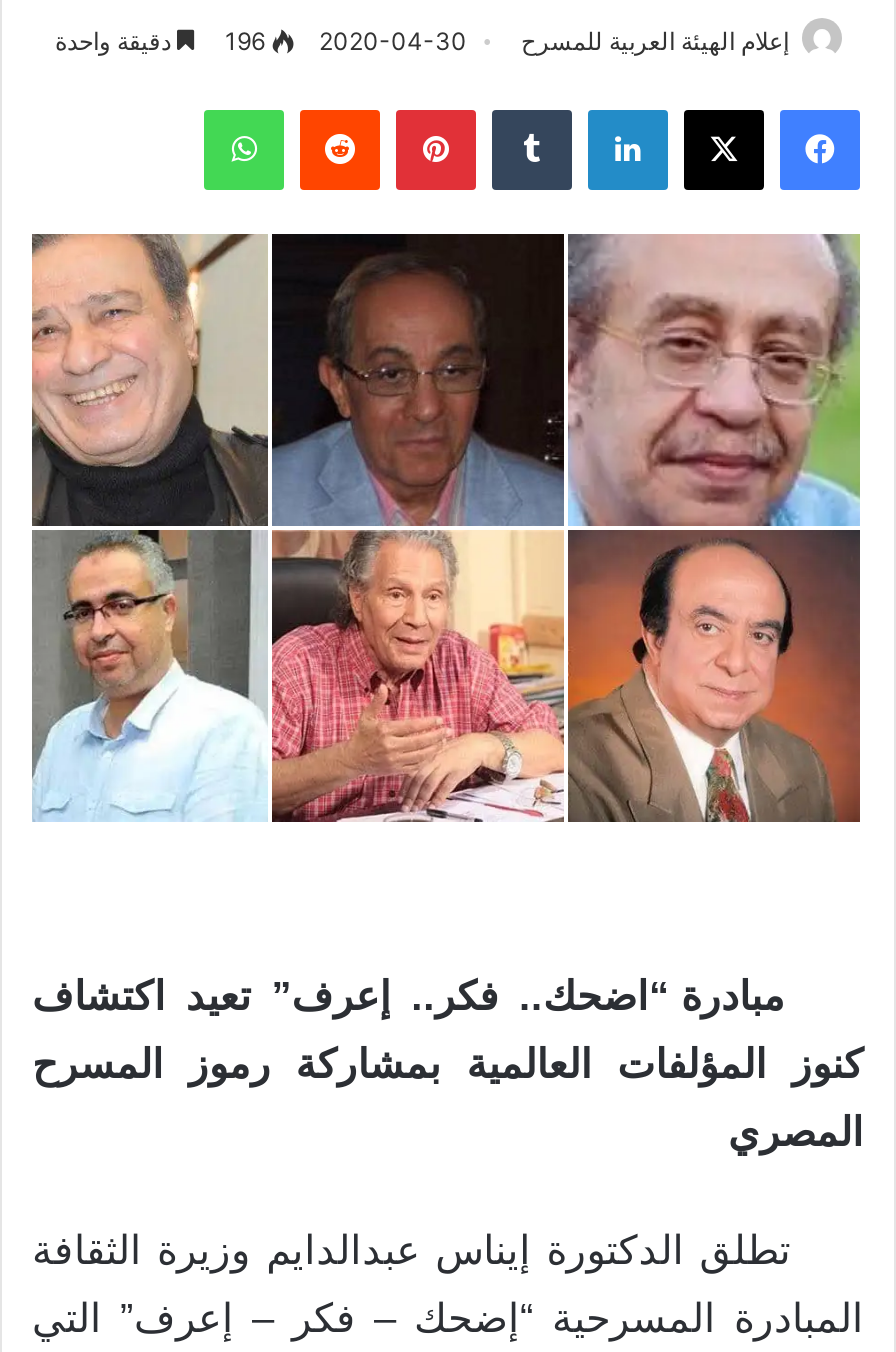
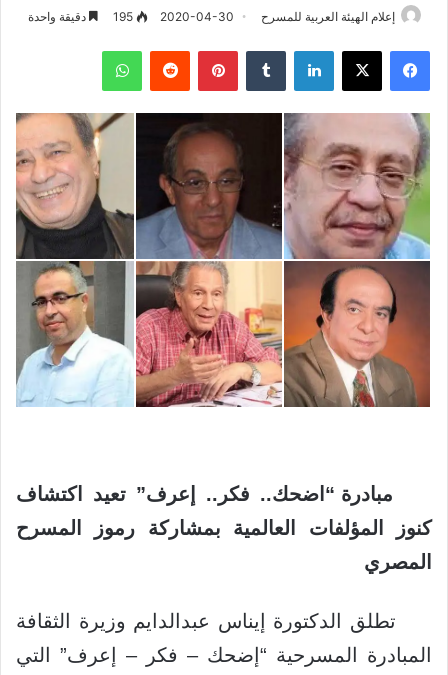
[55,26,789,56] إعلام الهيئة العربية للمسرح 2020-04-30 196 دقيقة واحدة -> [27,9,394,24] إعلام الهيئة العربية للمسرح 2020-04-30 195 دقيقة واحدة

